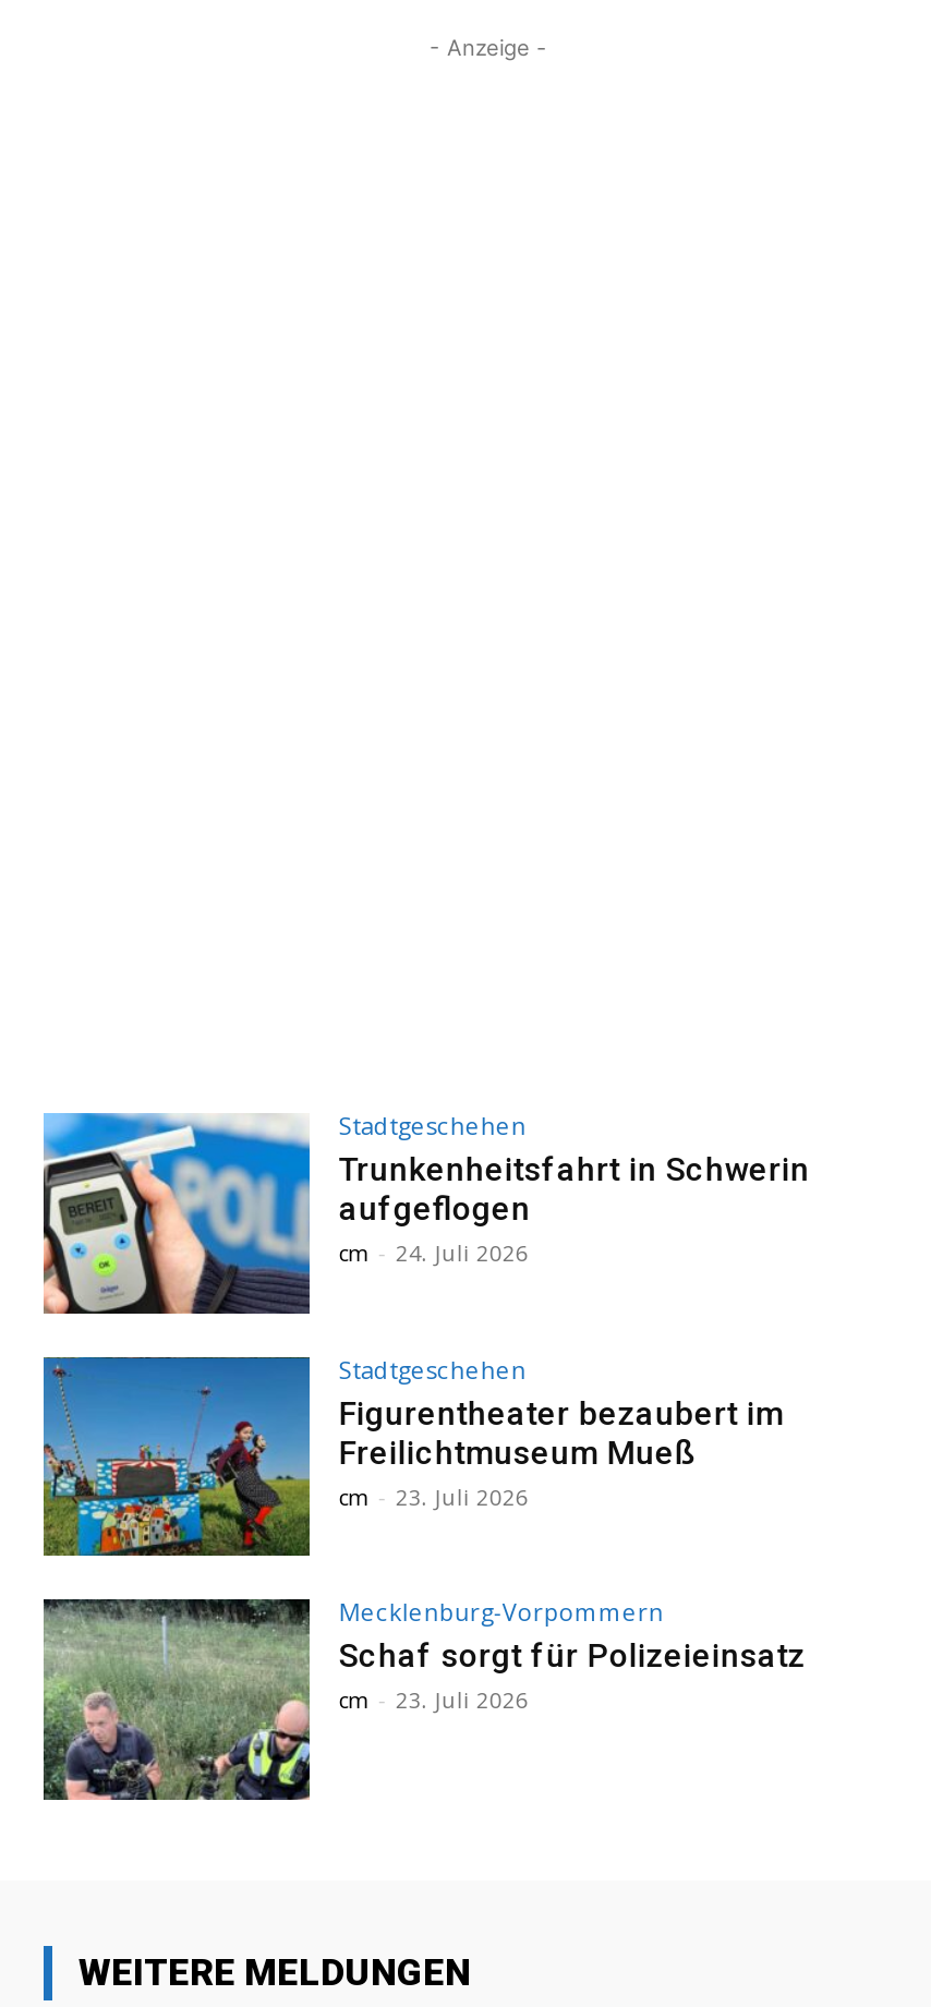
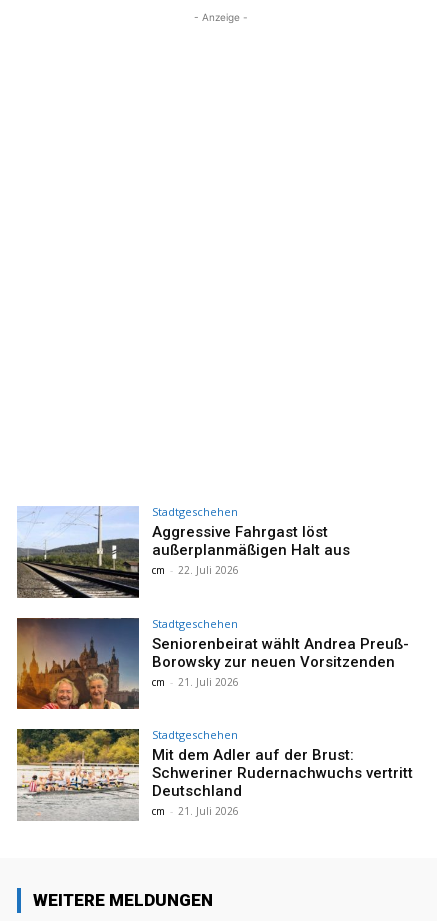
[41,1113,810,1316] [image] | Trunkenheitsfahrt in Schwerin | aufgeflogen | cm - 24. Juli 2026 -> [16,506,350,599] [image] | Aggressive Fahrgast löst | außerplanmäßigen Halt aus | cm - 22. Juli 2026
[41,1355,784,1558] [image] | Figurentheater bezaubert im | Freilichtmuseum Mueß | cm - 23. Juli 2026 -> [16,617,409,710] [image] | Seniorenbeirat wählt Andrea Preuß- | Borowsky zur neuen Vorsitzenden | cm - 21. Juli 2026
[41,1596,805,1800] [image] | Mecklenburg-Vorpommern | Schaf sorgt für Polizeieinsatz | cm - 23. Juli 2026 -> [16,727,413,821] [image] | Stadtgeschehen | Mit dem Adler auf der Brust: | Schweriner Rudernachwuchs vertritt | Deutschland | cm - 21. Juli 2026

